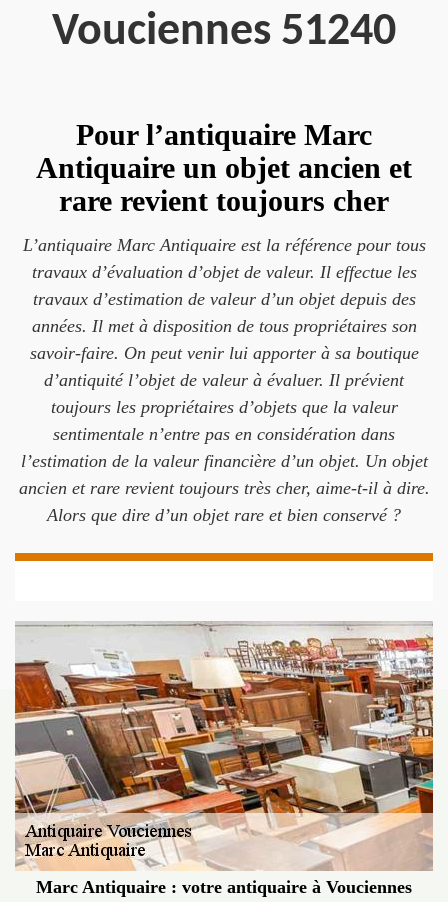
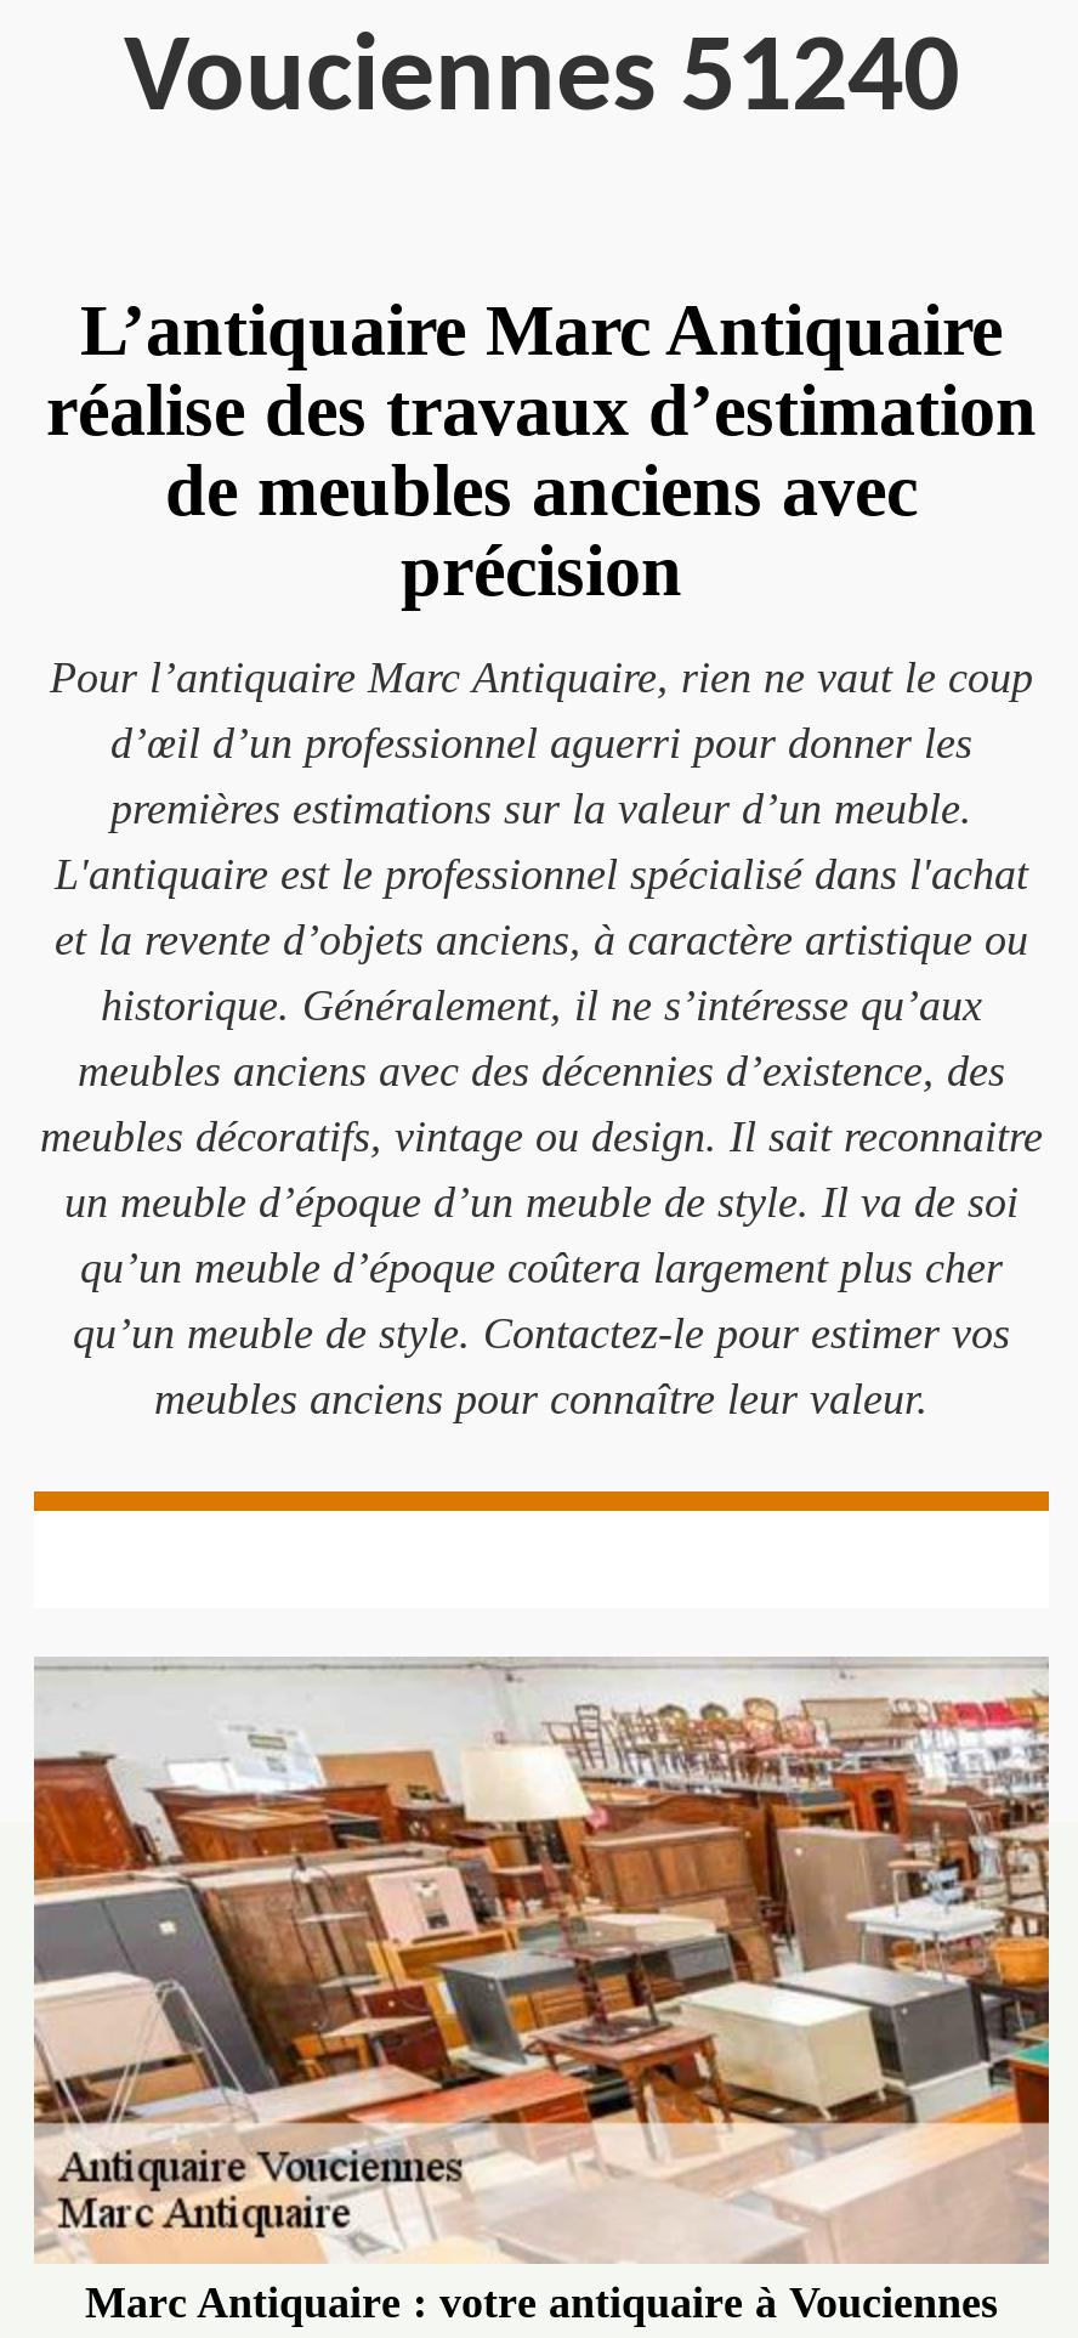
[36,118,412,217] Pour l’antiquaire Marc | Antiquaire un objet ancien et | rare revient toujours cher -> [46,289,1037,610] L’antiquaire Marc Antiquaire | réalise des travaux d’estimation | de meubles anciens avec | précision
[18,235,429,525] L’antiquaire Marc Antiquaire est la référence pour tous | travaux d’évaluation d’objet de valeur. Il effectue les | travaux d’estimation de valeur d’un objet depuis des | années. Il met à disposition de tous propriétaires son | savoir-faire. On peut venir lui apporter à sa boutique | d’antiquité l’objet de valeur à évaluer. Il prévient | toujours les propriétaires d’objets que la valeur | sentimentale n’entre pas en considération dans | l’estimation de la valeur financière d’un objet. Un objet | ancien et rare revient toujours très cher, aime-t-il à dire. | Alors que dire d’un objet rare et bien conservé ? -> [40,653,1043,1423] Pour l’antiquaire Marc Antiquaire, rien ne vaut le coup | d’œil d’un professionnel aguerri pour donner les | premières estimations sur la valeur d’un meuble. | L'antiquaire est le professionnel spécialisé dans l'achat | et la revente d’objets anciens, à caractère artistique ou | historique. Généralement, il ne s’intéresse qu’aux | meubles anciens avec des décennies d’existence, des | meubles décoratifs, vintage ou design. Il sait reconnaitre | un meuble d’époque d’un meuble de style. Il va de soi | qu’un meuble d’époque coûtera largement plus cher | qu’un meuble de style. Contactez-le pour estimer vos | meubles anciens pour connaître leur valeur.

